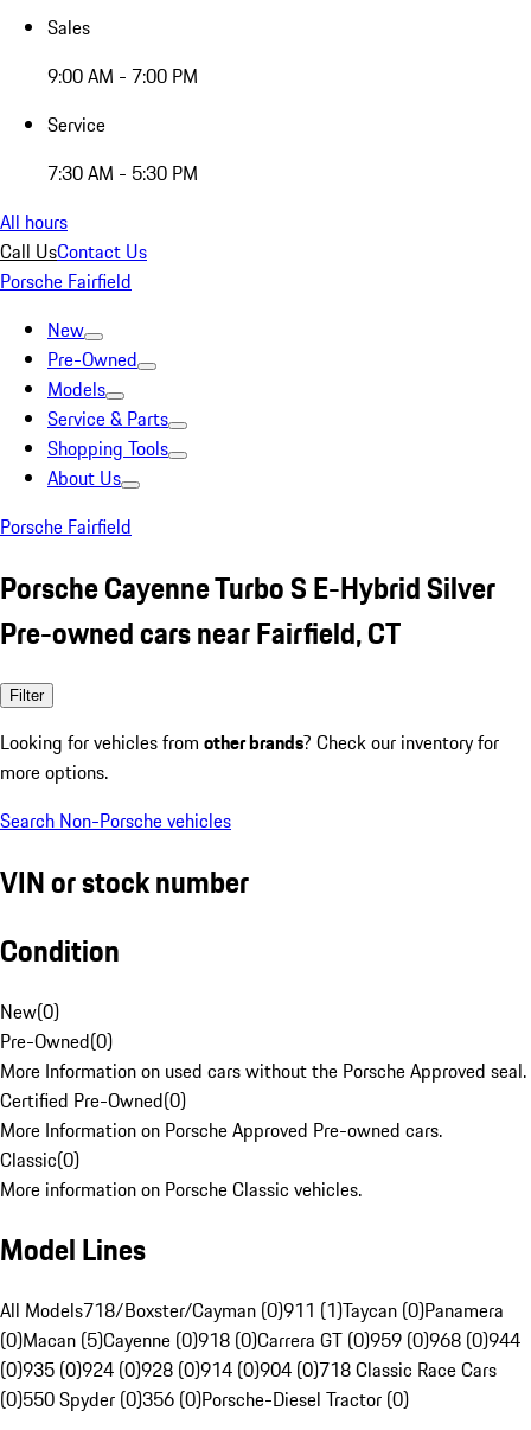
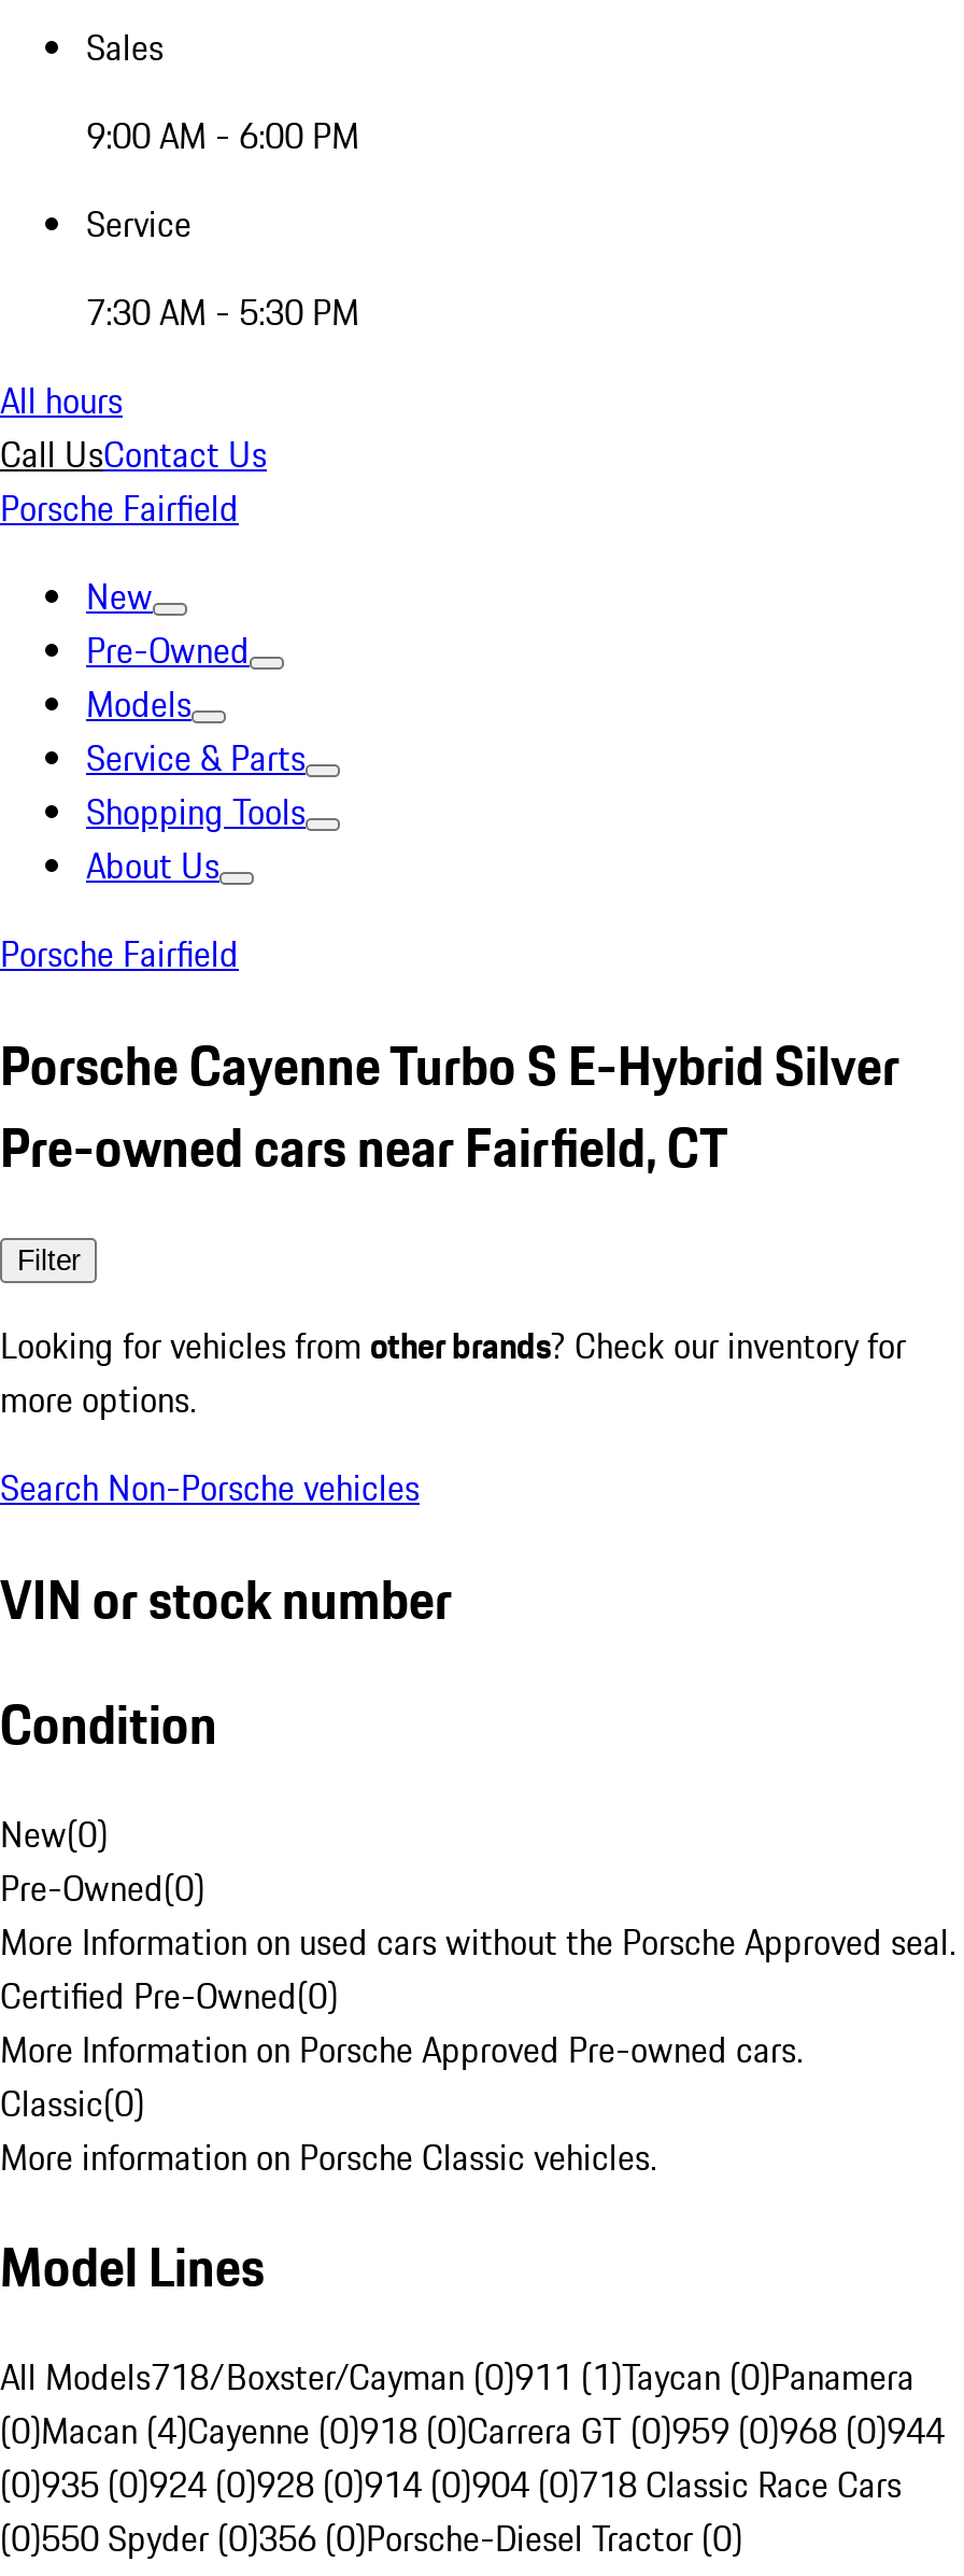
[47,62,198,90] 9:00 AM - 7:00 PM -> [86,110,359,161] 9:00 AM - 6:00 PM
[0,1326,520,1354] (0)Macan (5)Cayenne (0)918 (0)Carrera GT (0)959 (0)968 (0)944 -> [0,2405,945,2457] (0)Macan (4)Cayenne (0)918 (0)Carrera GT (0)959 (0)968 (0)944

